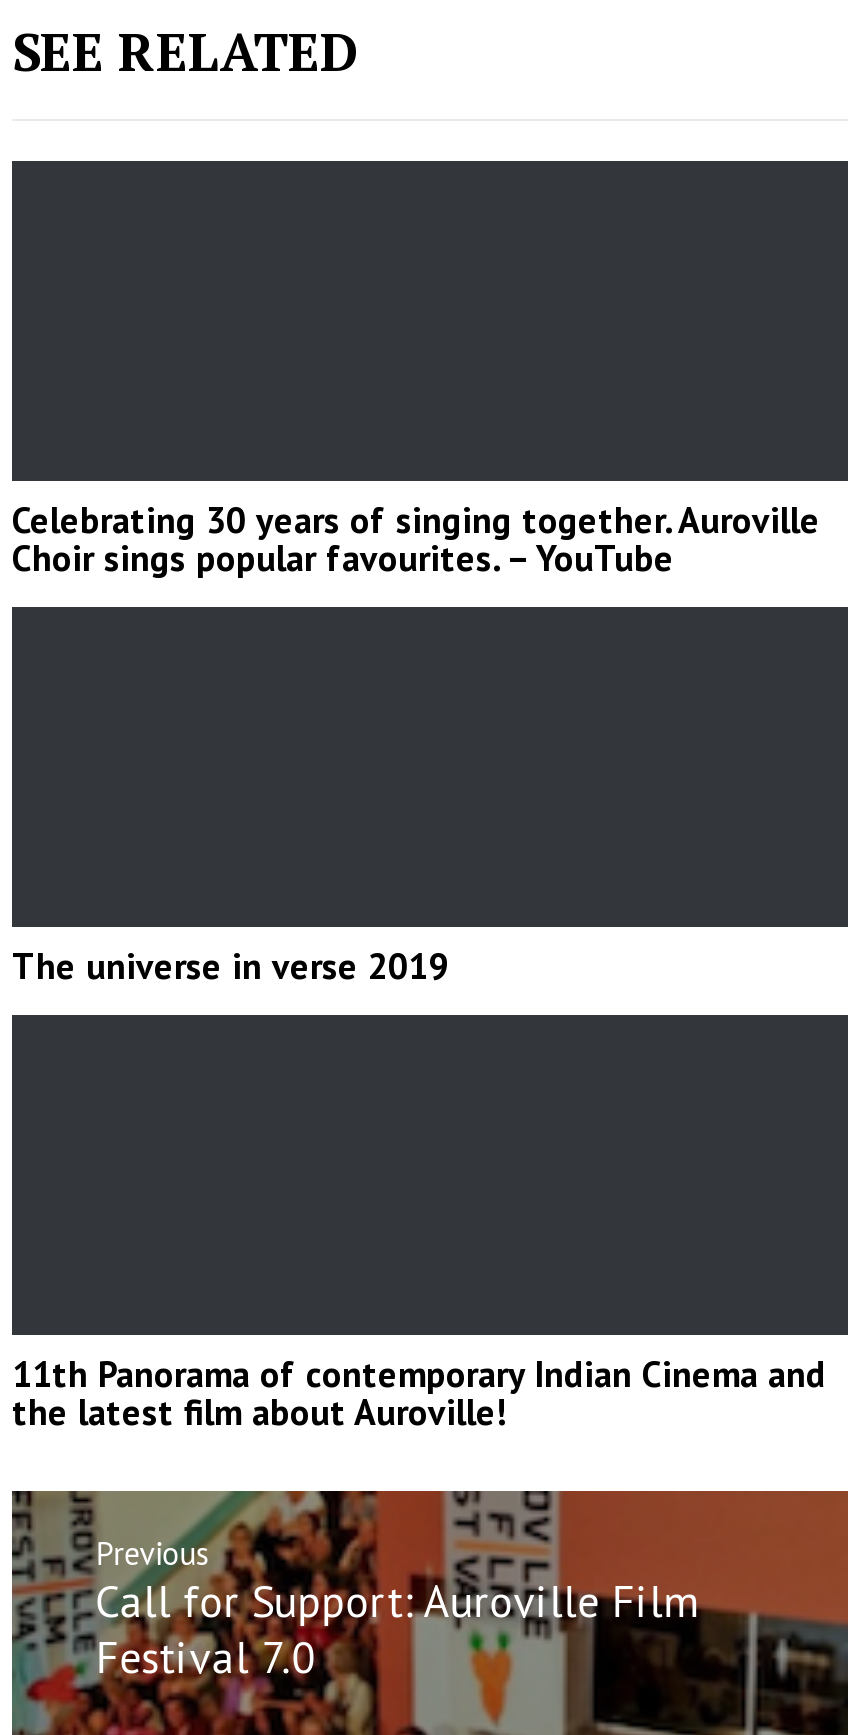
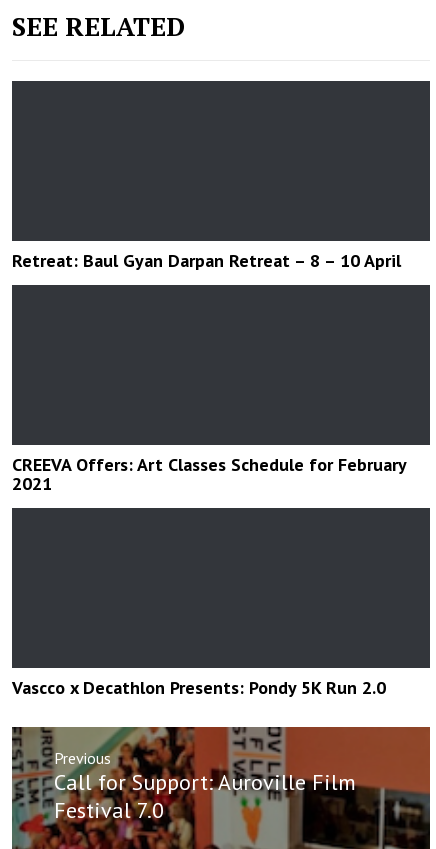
[12,497,820,581] Celebrating 30 years of singing together. Auroville | Choir sings popular favourites. – YouTube -> [12,249,401,272] Retreat: Baul Gyan Darpan Retreat – 8 – 10 April
[12,943,448,989] The universe in verse 2019 -> [12,453,406,495] CREEVA Offers: Art Classes Schedule for February | 2021
[12,1351,826,1435] 11th Panorama of contemporary Indian Cinema and | the latest film about Auroville! -> [12,676,386,699] Vascco x Decathlon Presents: Pondy 5K Run 2.0

